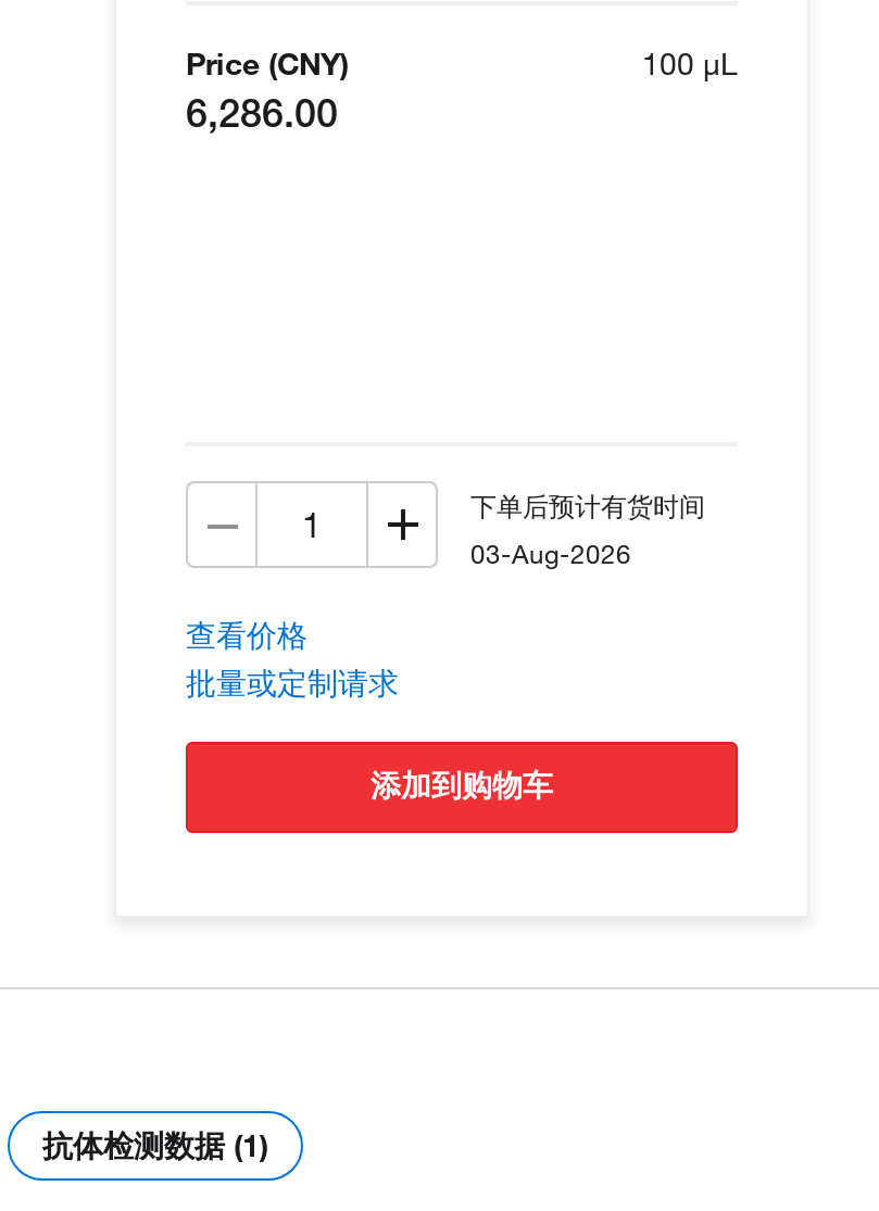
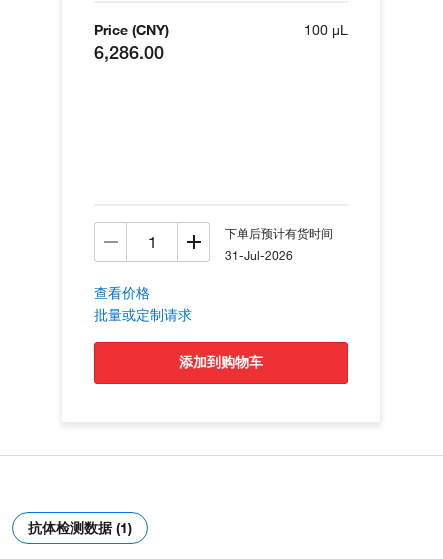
[470,536,631,571] 03-Aug-2026 -> [225,247,293,263] 31-Jul-2026

